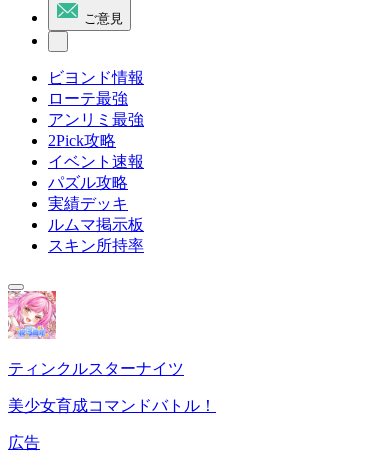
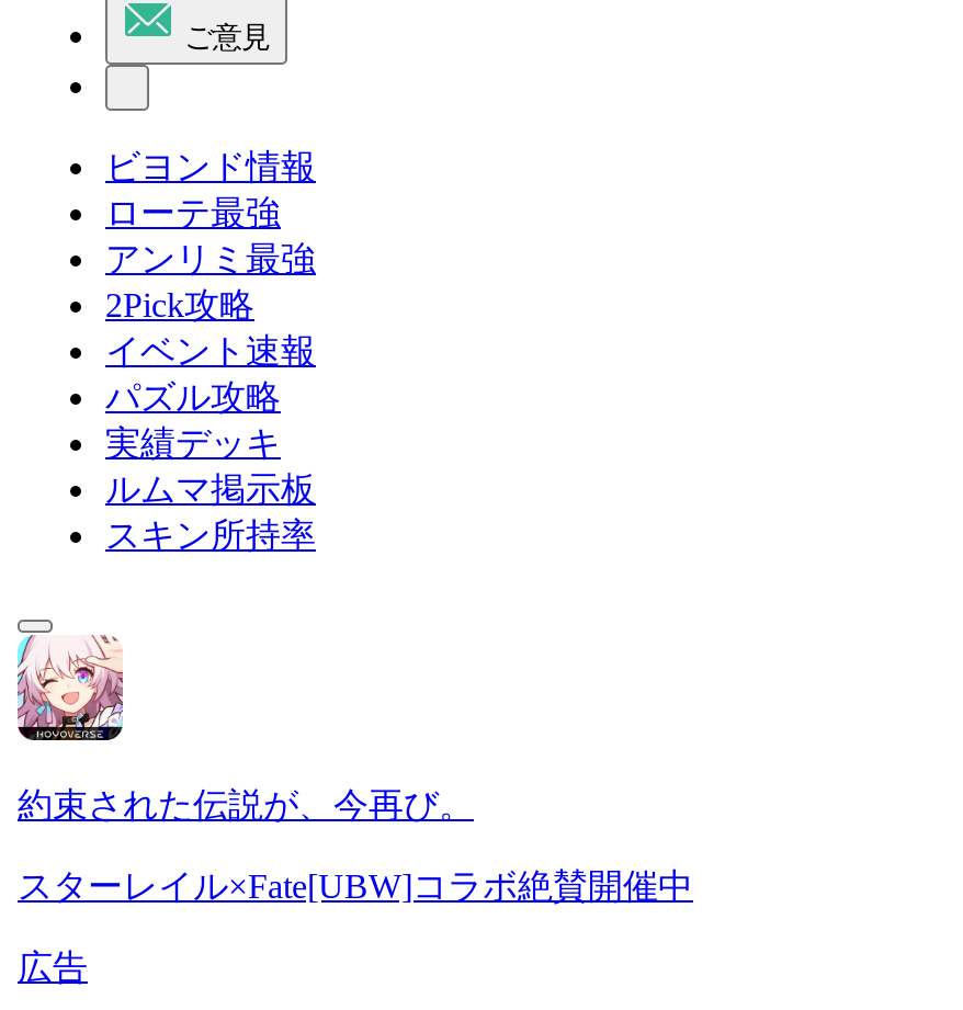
[7,290,184,377] [image] | ティンクルスターナイツ -> [15,633,474,824] [image] | 約束された伝説が、今再び。
[8,397,216,414] 美少女育成コマンドバトル！ -> [18,867,693,905] スターレイル×Fate[UBW]コラボ絶賛開催中

